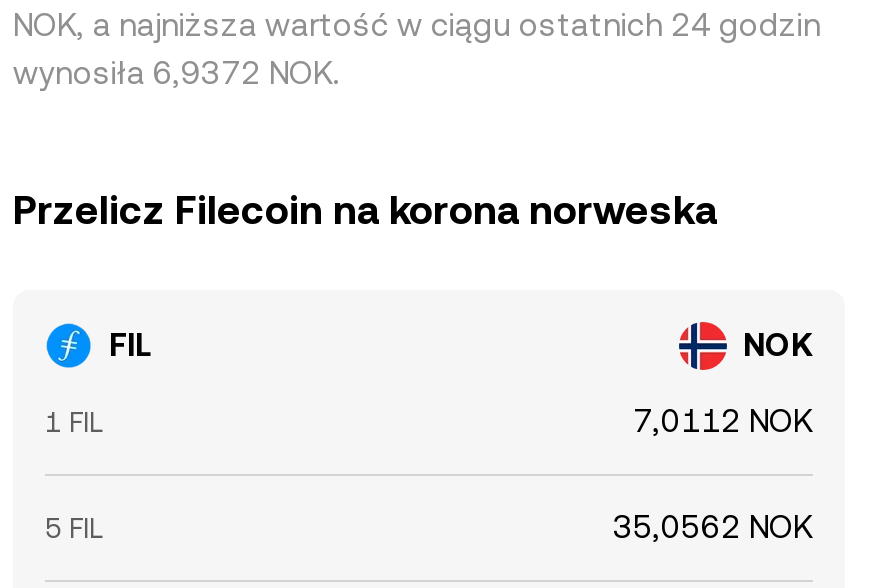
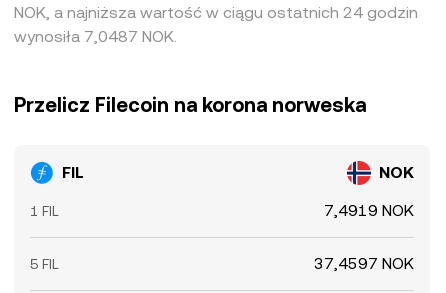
[13,54,339,92] wynosiła 6,9372 NOK. -> [14,27,177,46] wynosiła 7,0487 NOK.
[633,402,813,440] 7,0112 NOK -> [324,201,414,220] 7,4919 NOK
[613,508,813,546] 35,0562 NOK -> [314,254,414,273] 37,4597 NOK

